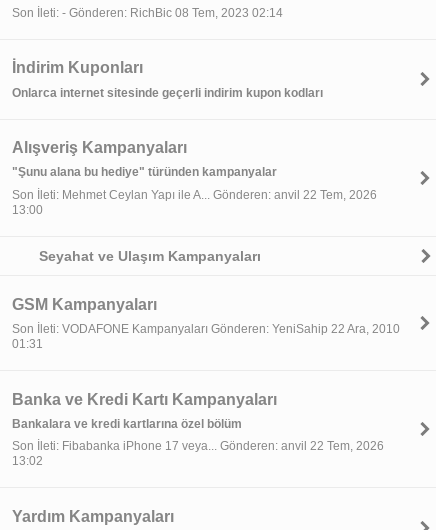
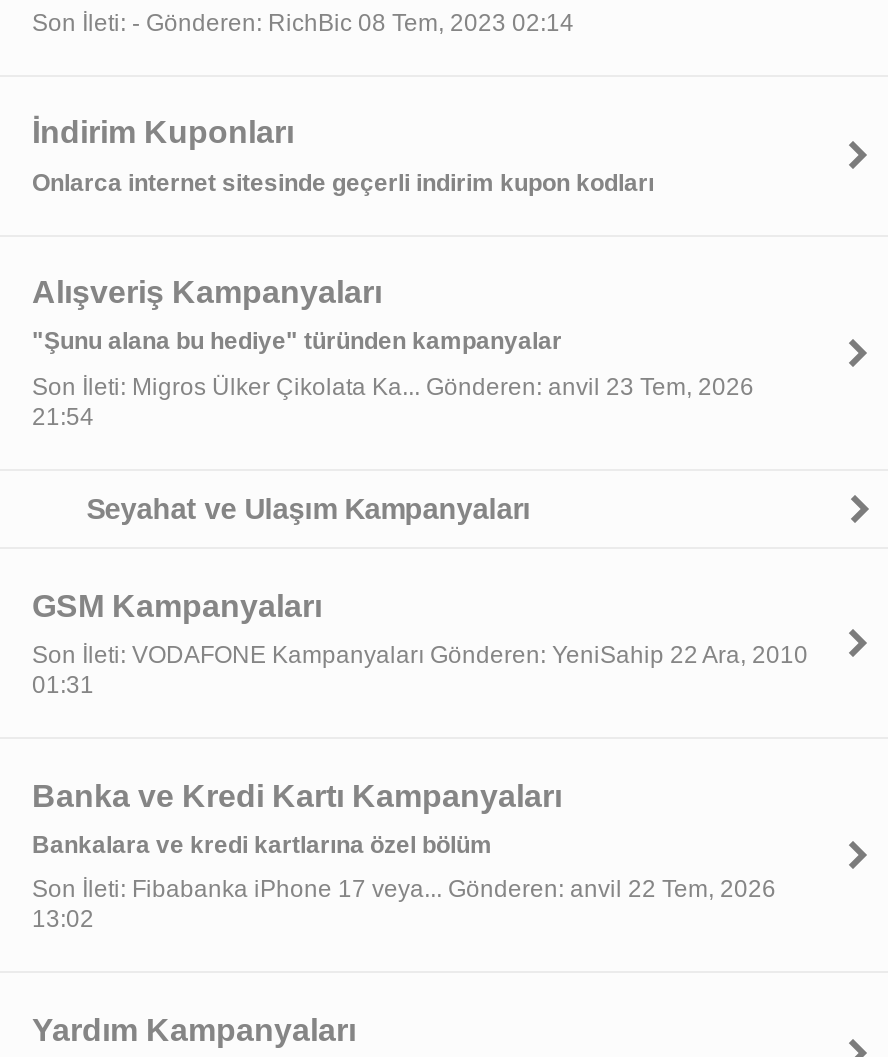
[12,188,377,217] Son İleti: Mehmet Ceylan Yapı ile A... Gönderen: anvil 22 Tem, 2026 | 13:00 -> [32,372,754,430] Son İleti: Migros Ülker Çikolata Ka... Gönderen: anvil 23 Tem, 2026 | 21:54

